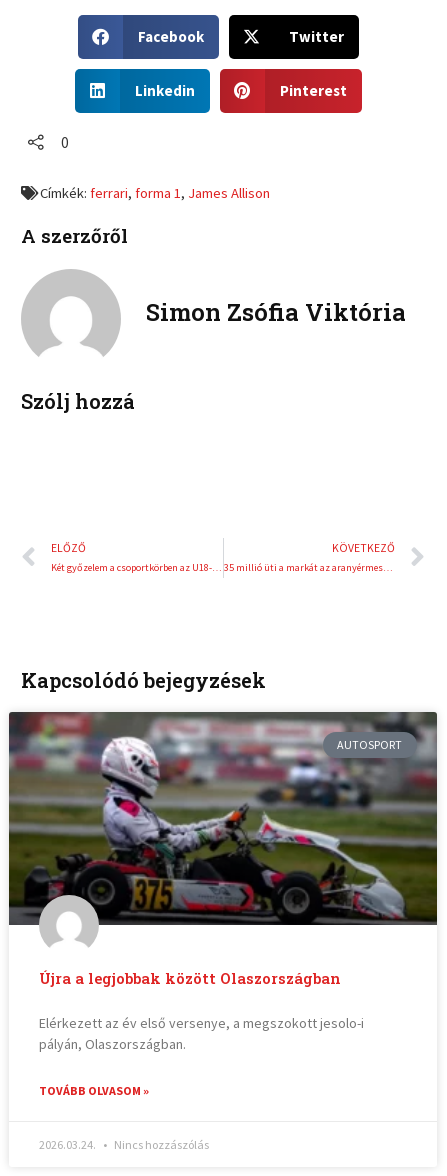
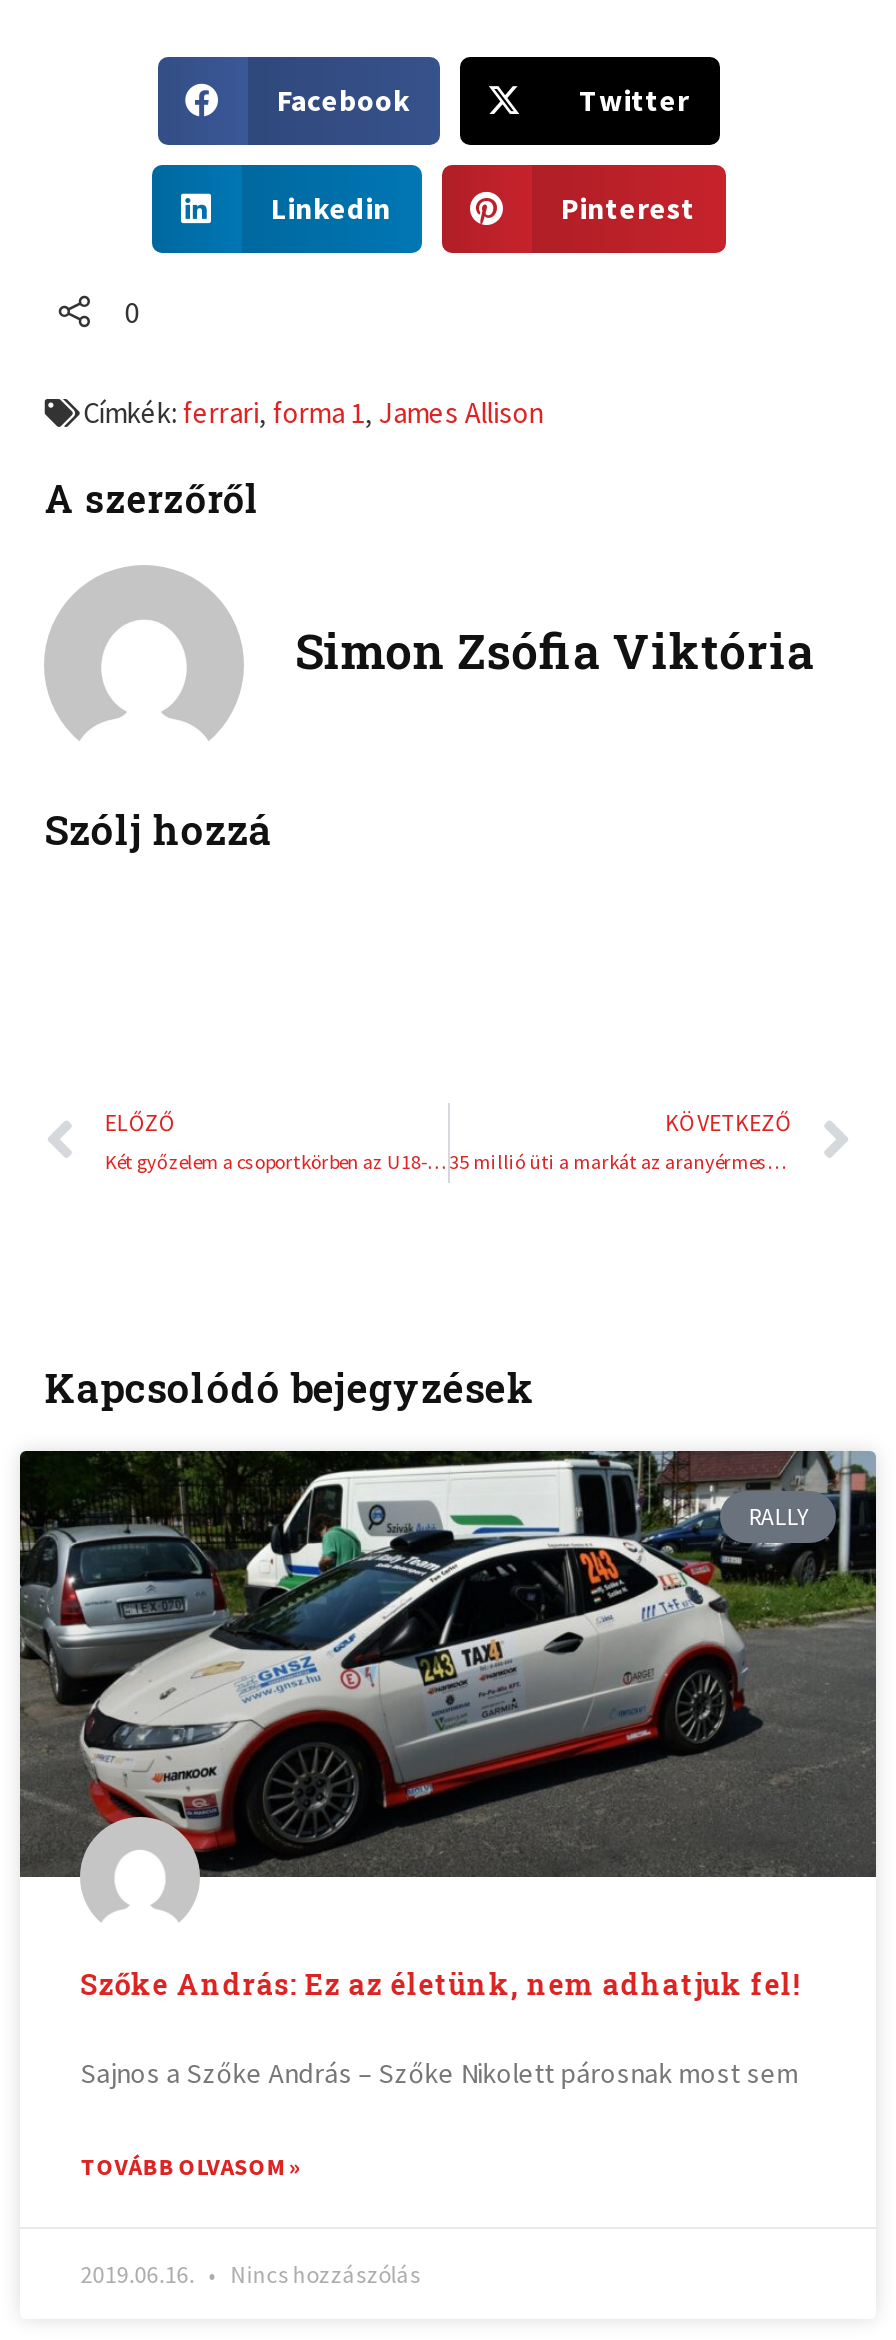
[9,711,437,924] [image] | AUTOSPORT -> [20,1449,876,1877] [image] | RALLY
[39,969,341,988] Újra a legjobbak között Olaszországban -> [81,1966,801,2004] Szőke András: Ez az életünk, nem adhatjuk fel!
[39,1014,364,1053] Elérkezett az év első versenye, a megszokott jesolo-i | pályán, Olaszországban. -> [81,2056,799,2092] Sajnos a Szőke András – Szőke Nikolett párosnak most sem
[39,1137,209,1152] 2026.03.24. Nincs hozzászólás -> [81,2260,421,2290] 2019.06.16. Nincs hozzászólás

